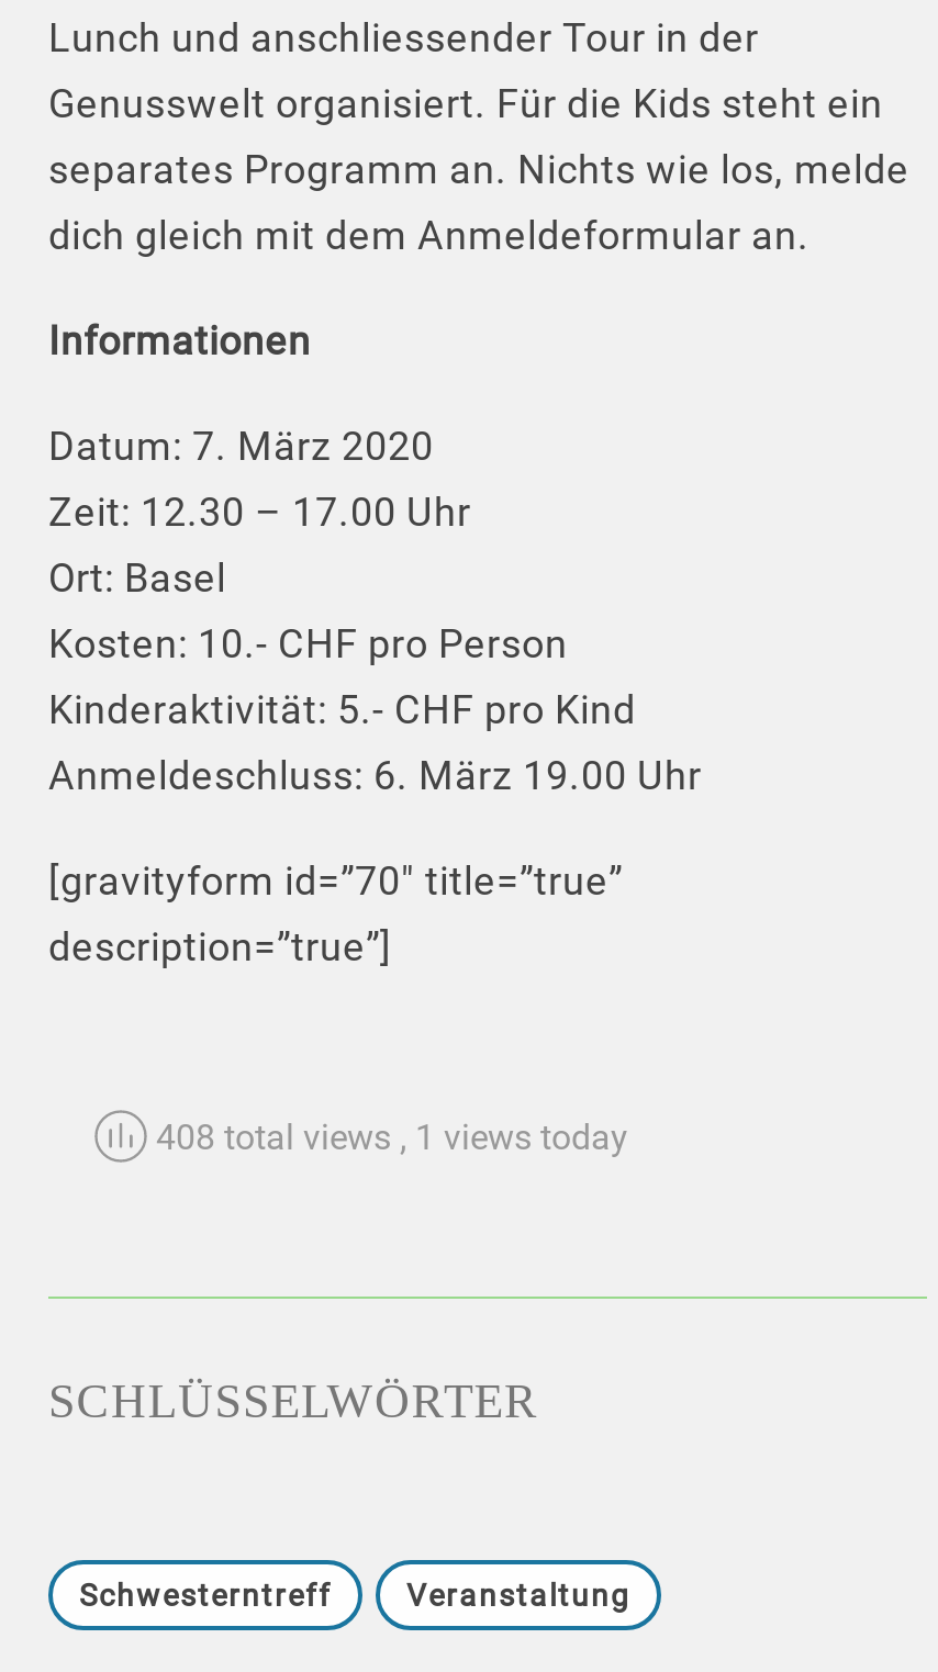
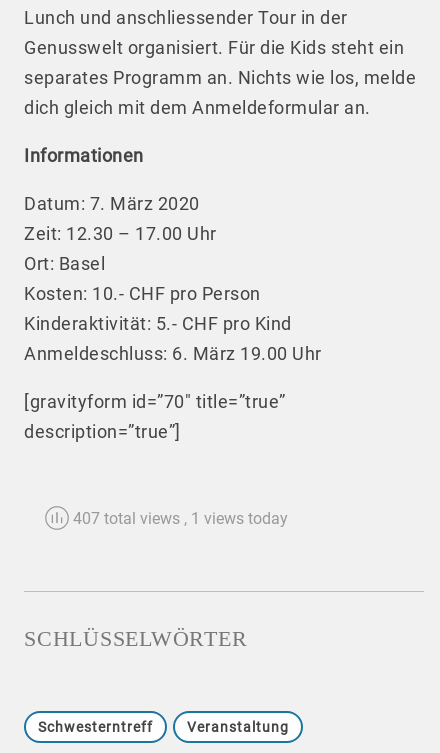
[147,1116,628,1158] 408 total views, 1 views today -> [69,509,288,528] 407 total views, 1 views today

